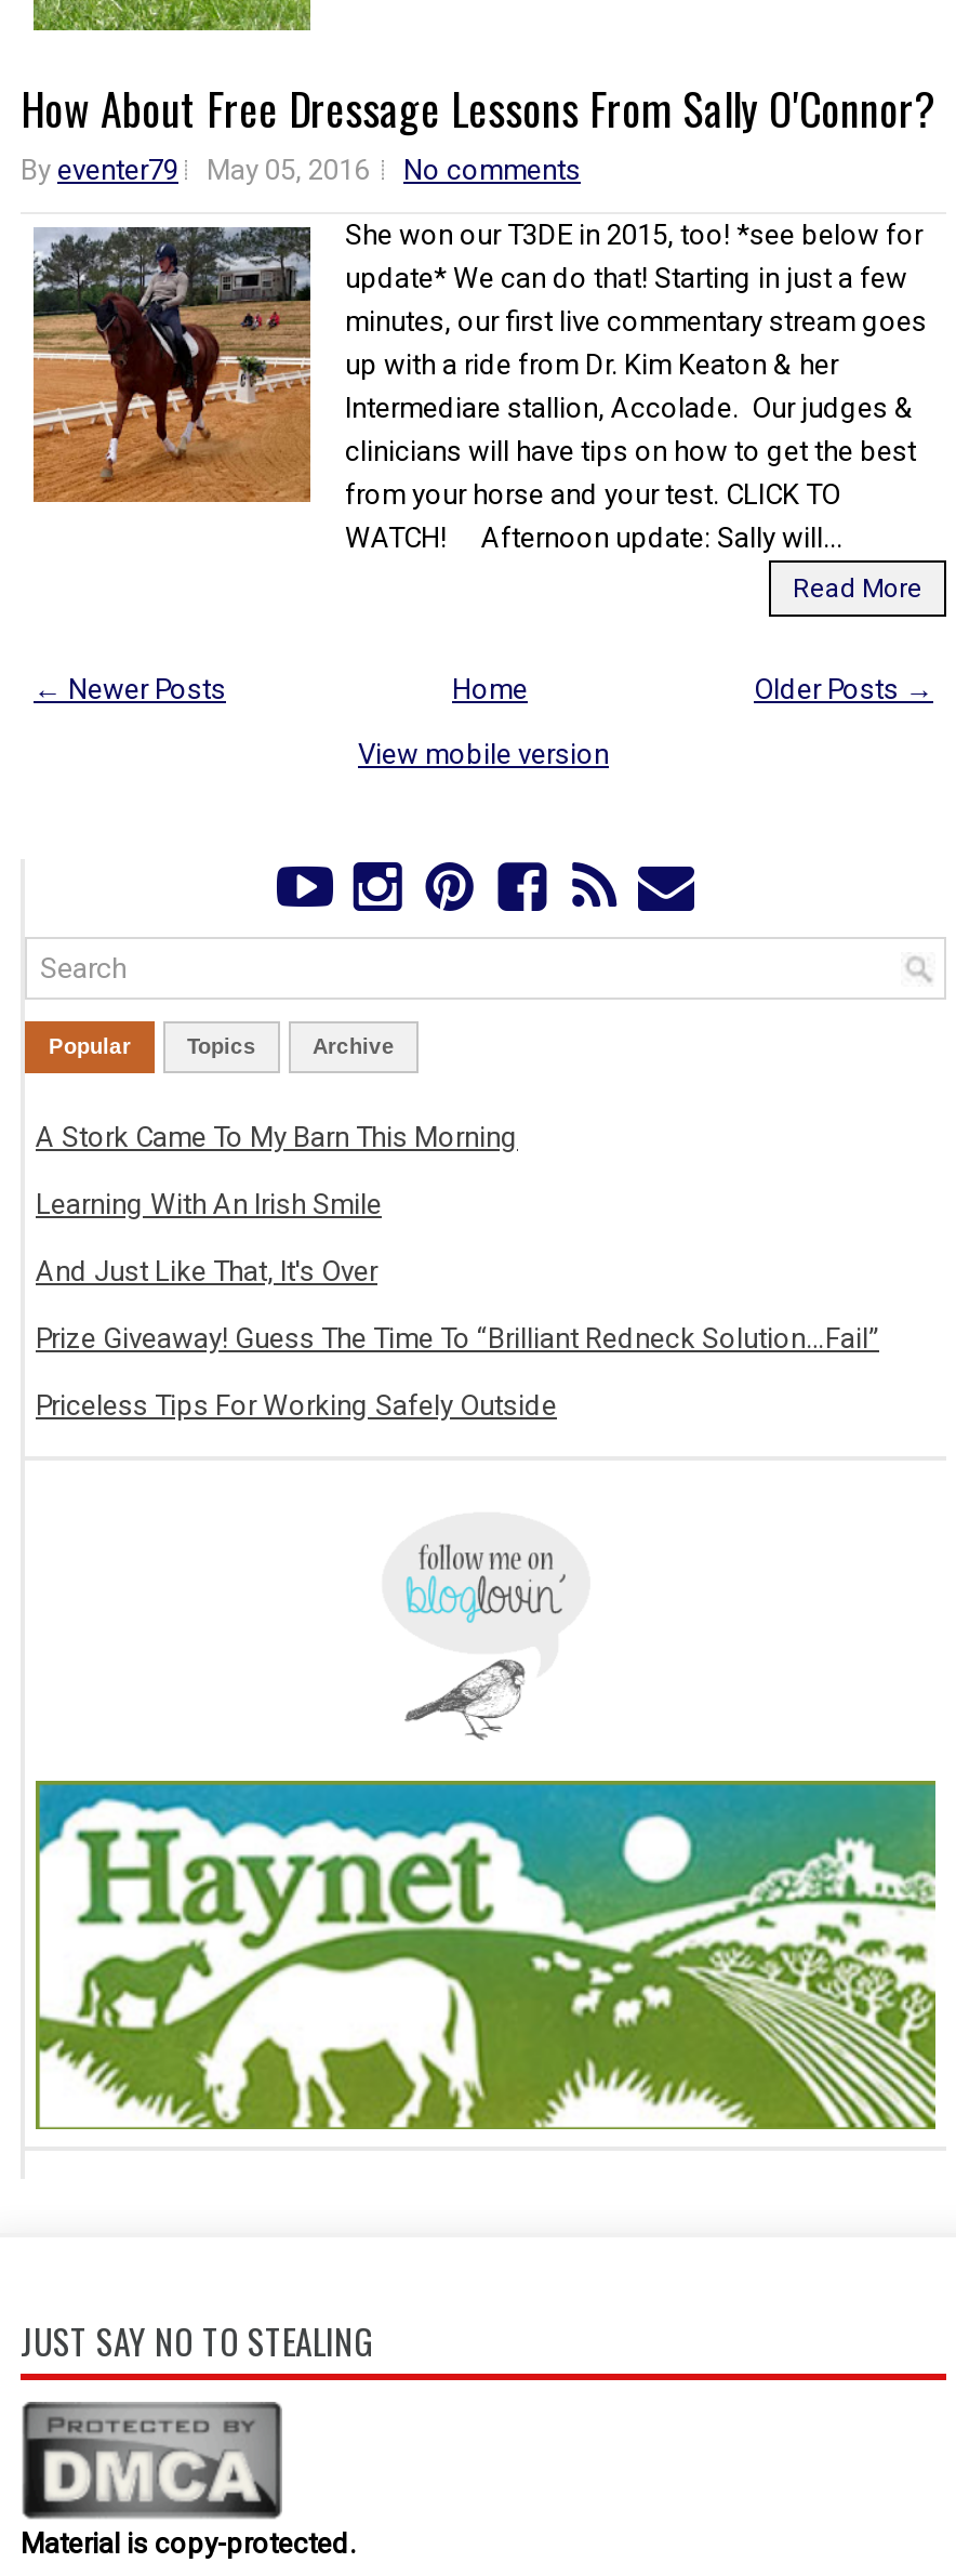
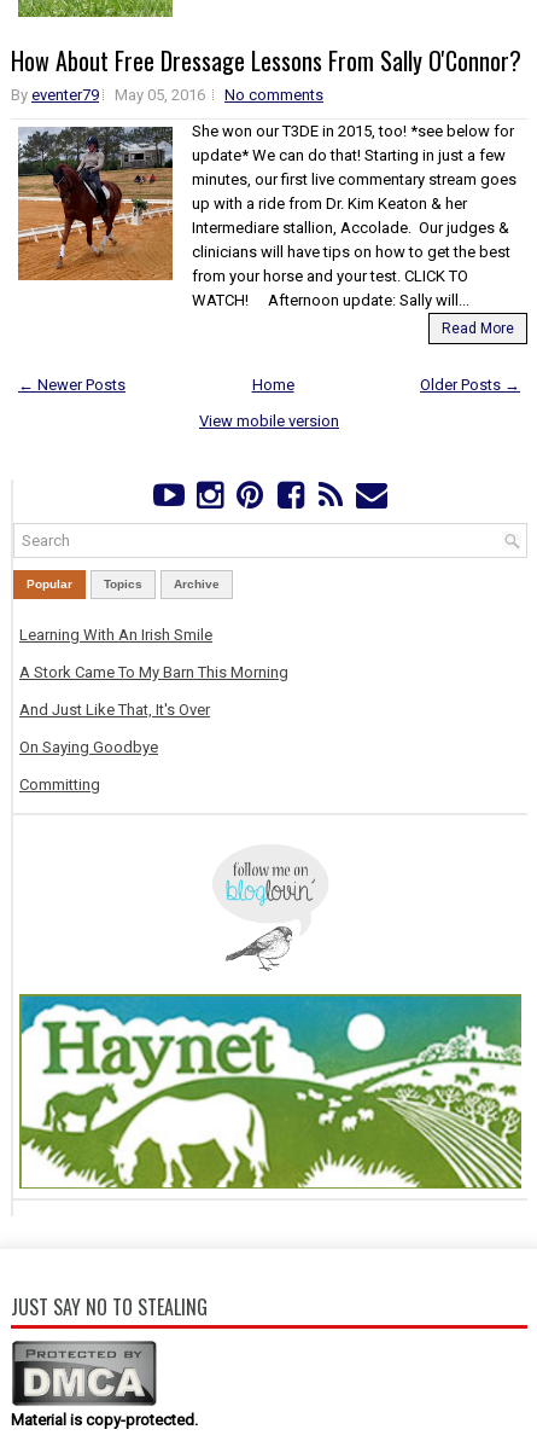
moved [36,1122,518,1154] -> [19,664,288,682]: A Stork Came To My Barn This Morning
moved [36,1189,382,1221] -> [19,626,212,644]: Learning With An Irish Smile
[36,1323,879,1356] Prize Giveaway! Guess The Time To “Brilliant Redneck Solution…Fail” -> [19,739,158,757] On Saying Goodbye
[36,1390,557,1423] Priceless Tips For Working Safely Outside -> [19,776,100,794] Committing

